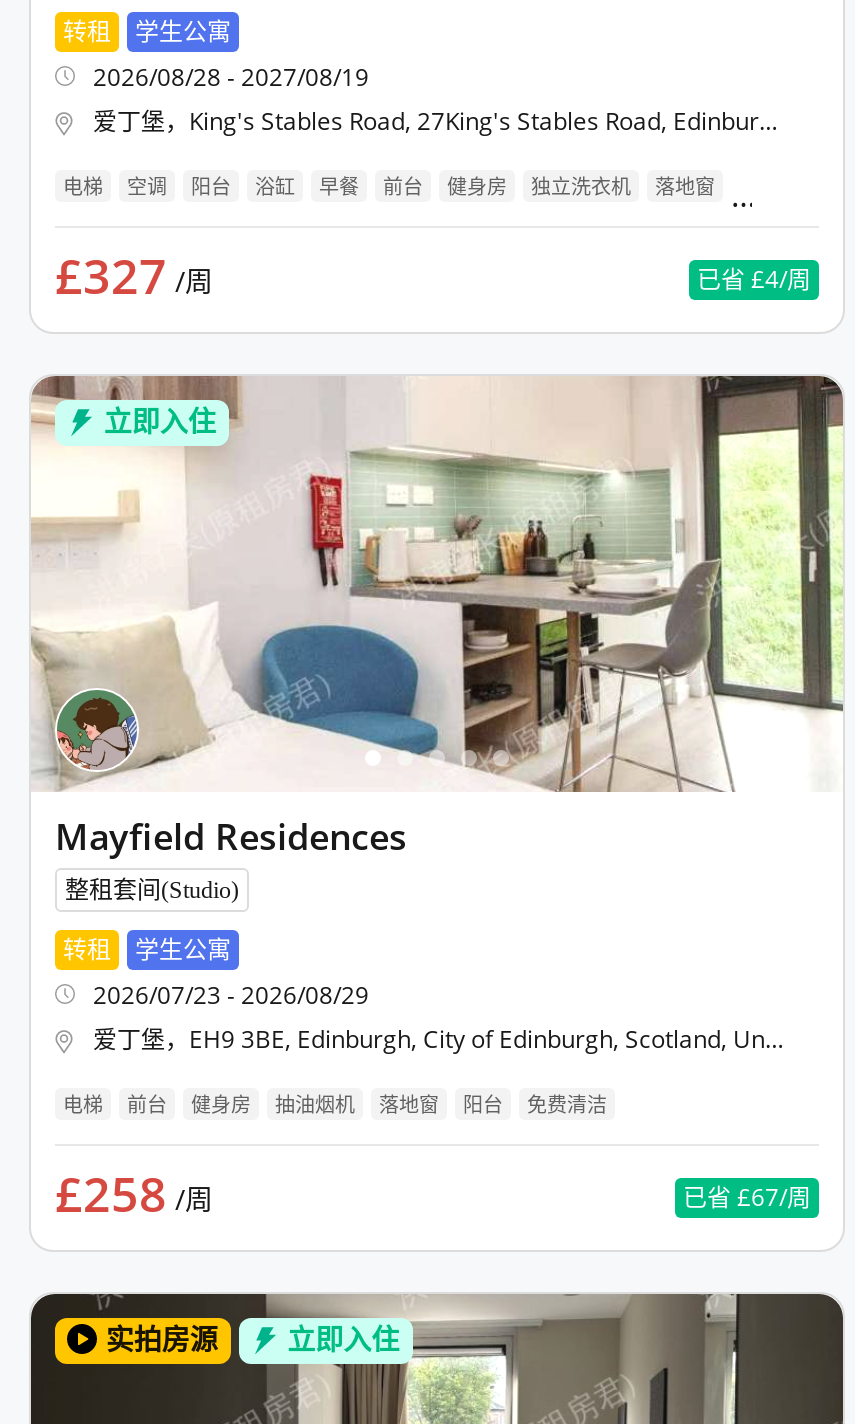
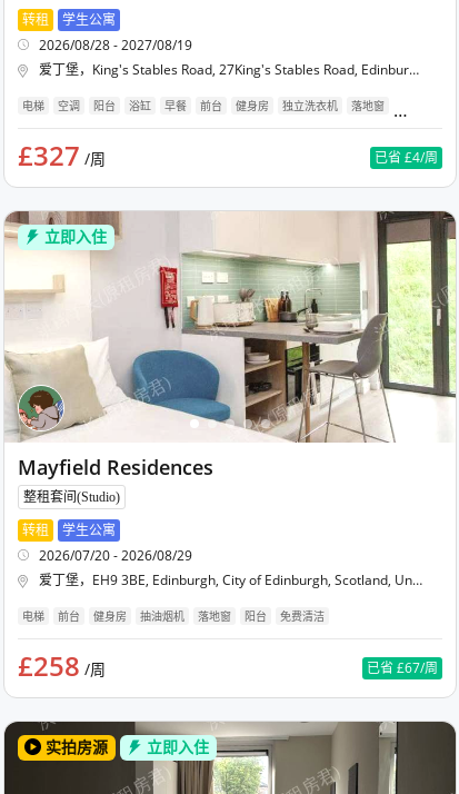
[93,978,369,1012] 2026/07/23 - 2026/08/29 -> [39,546,192,565] 2026/07/20 - 2026/08/29

